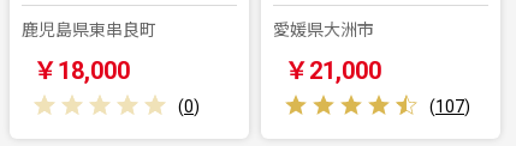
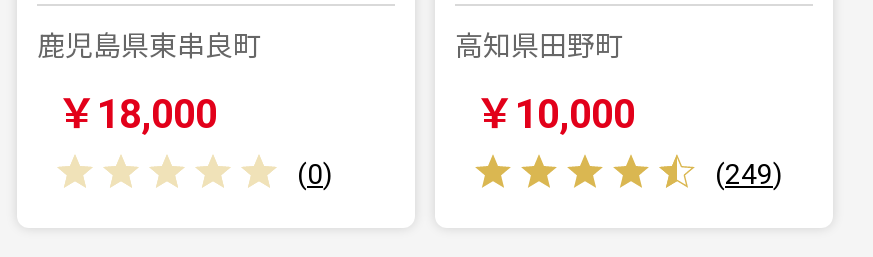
[273,21,374,40] 愛媛県大洲市 -> [455,30,623,62] 高知県田野町
[285,57,470,116] ￥21,000 | (107) -> [475,90,783,190] ￥10,000 | (249)

